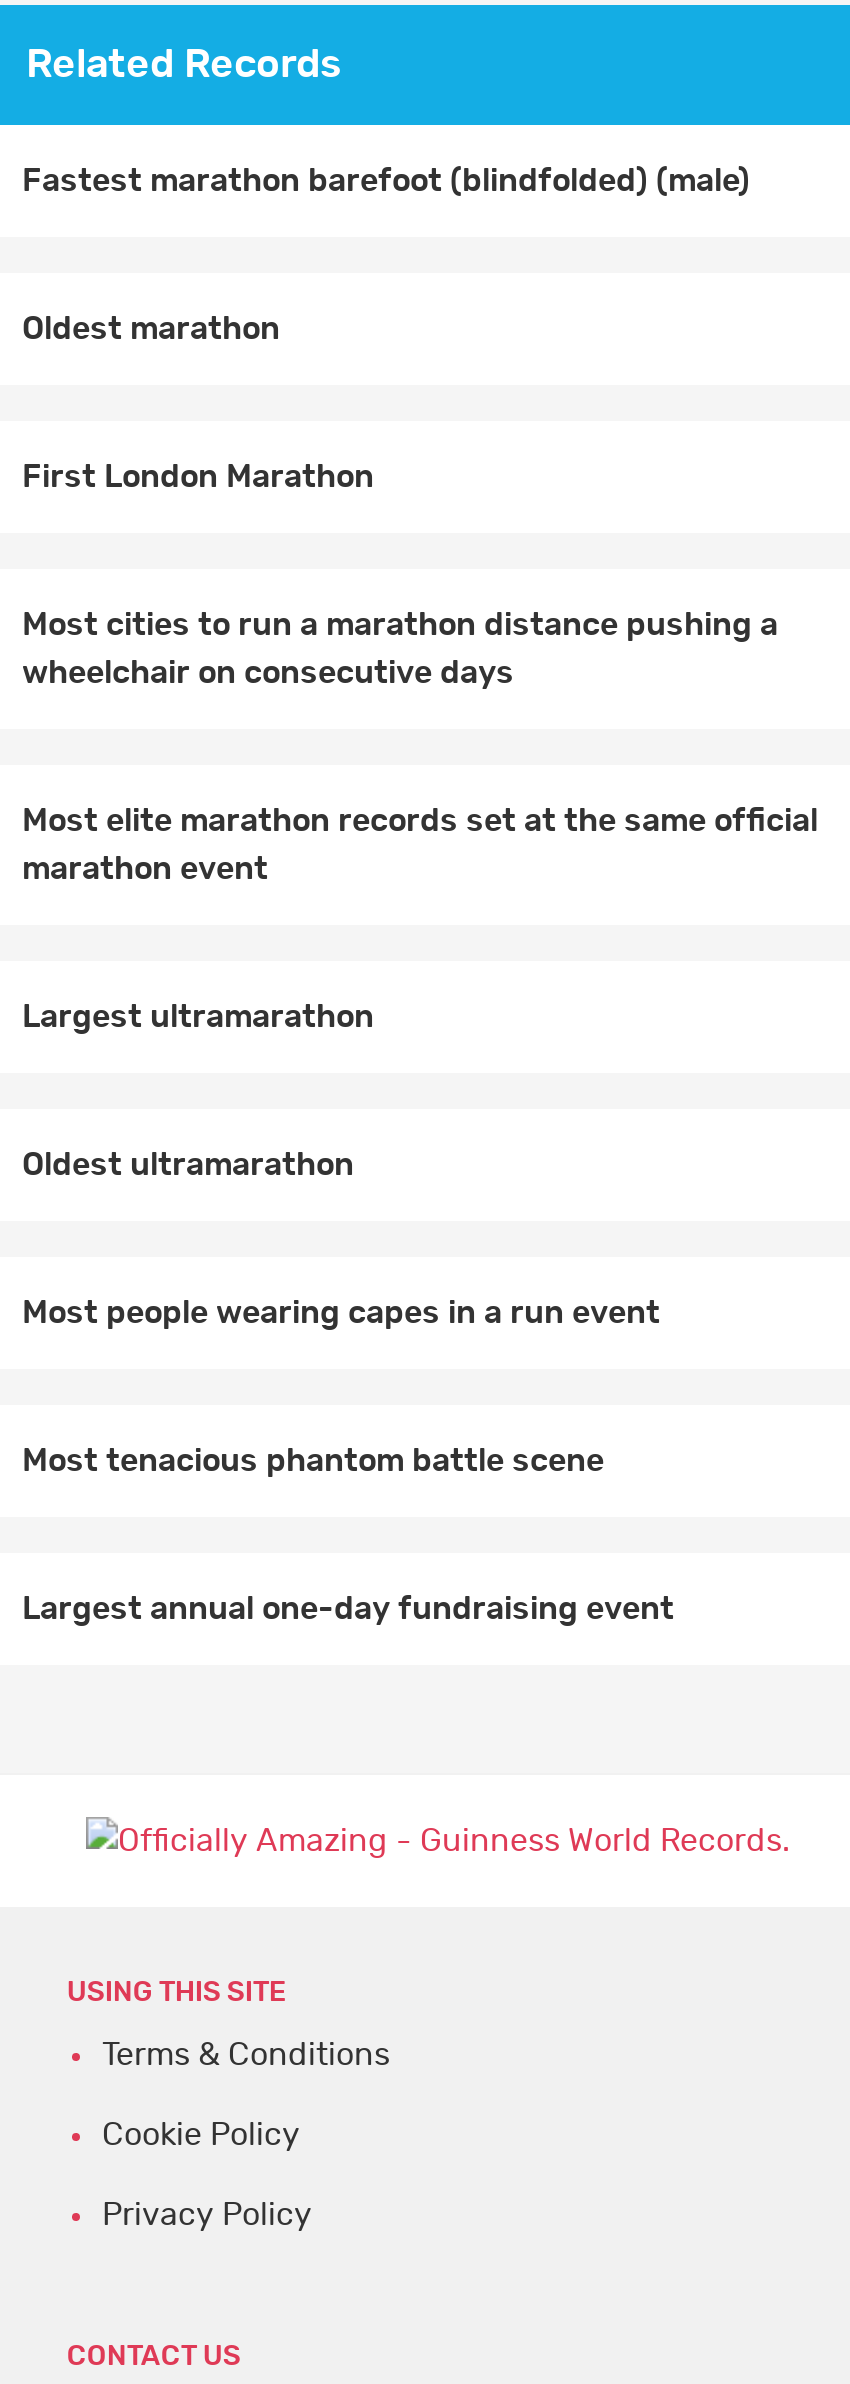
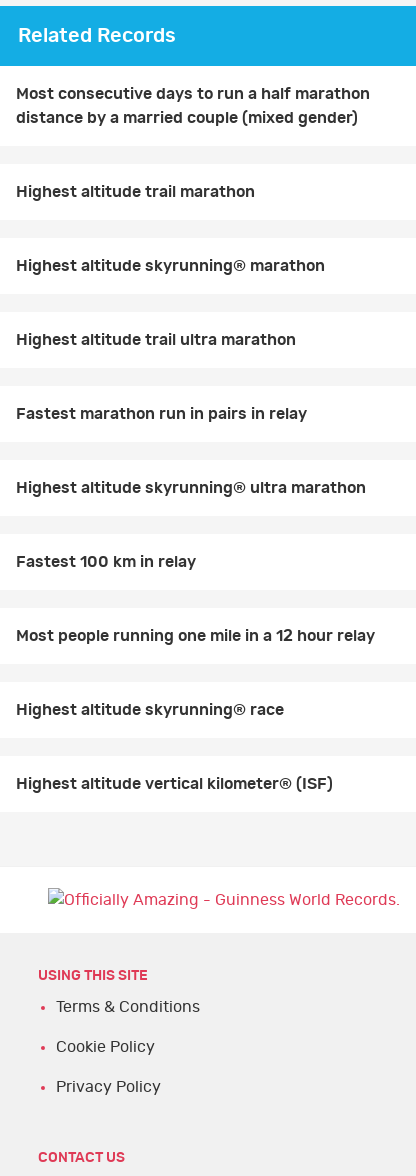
[22,165,750,197] Fastest marathon barefoot (blindfolded) (male) -> [16,86,370,126] Most consecutive days to run a half marathon | distance by a married couple (mixed gender)
[22,313,280,345] Oldest marathon -> [16,184,255,200] Highest altitude trail marathon
[22,461,374,493] First London Marathon -> [16,258,325,274] Highest altitude skyrunning® marathon
[22,609,778,689] Most cities to run a marathon distance pushing a | wheelchair on consecutive days -> [16,332,296,348] Highest altitude trail ultra marathon
[22,805,818,885] Most elite marathon records set at the same official | marathon event -> [16,406,307,422] Fastest marathon run in pairs in relay
[22,1001,374,1033] Largest ultramarathon -> [16,480,366,496] Highest altitude skyrunning® ultra marathon
[22,1149,354,1181] Oldest ultramarathon -> [16,554,196,570] Fastest 100 km in relay
[22,1297,660,1329] Most people wearing capes in a run event -> [16,628,375,644] Most people running one mile in a 12 hour relay
[22,1445,604,1477] Most tenacious phantom battle scene -> [16,702,284,718] Highest altitude skyrunning® race
[22,1593,674,1625] Largest annual one-day fundraising event -> [16,776,333,792] Highest altitude vertical kilometer® (ISF)

